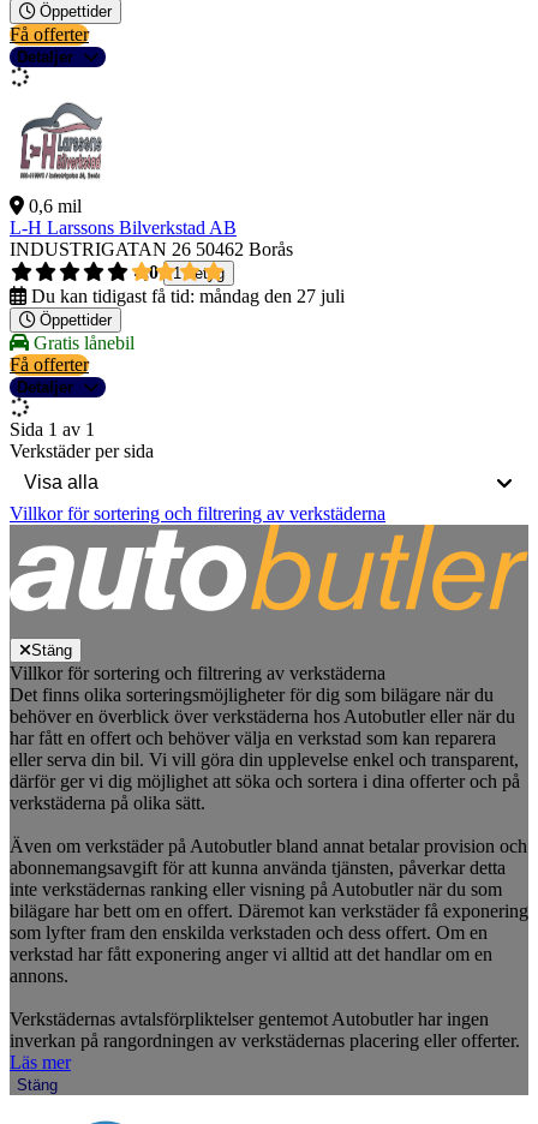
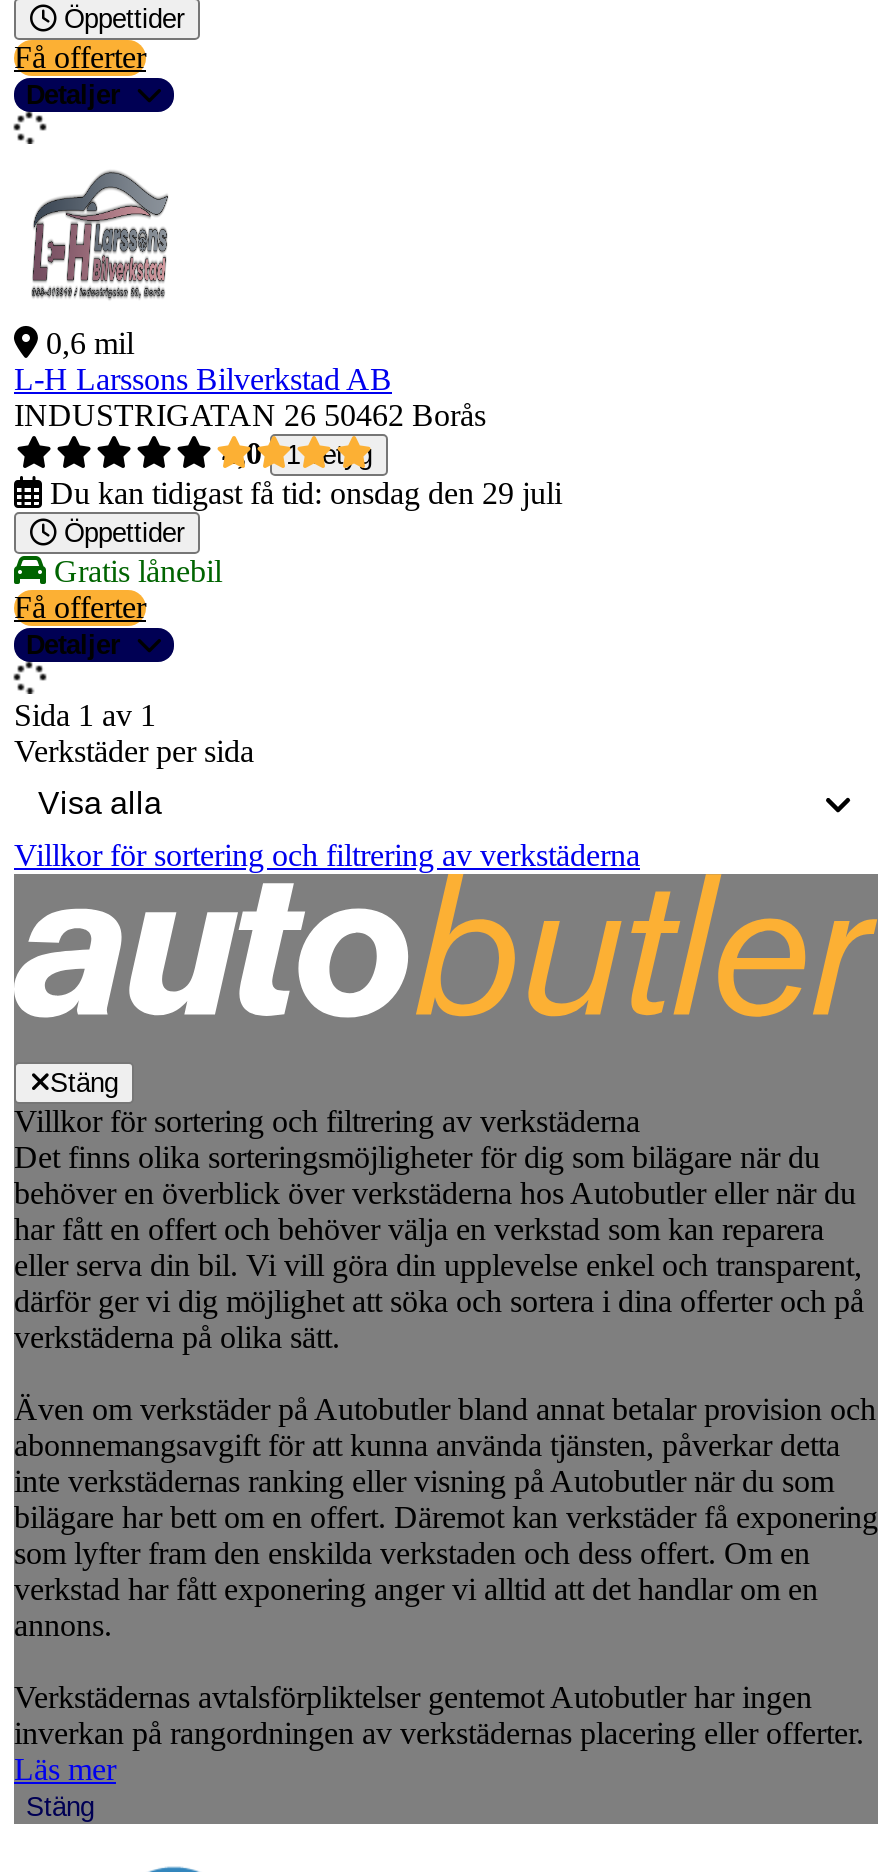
[31,286,345,306] Du kan tidigast få tid: måndag den 27 juli -> [50,476,562,510] Du kan tidigast få tid: onsdag den 29 juli

